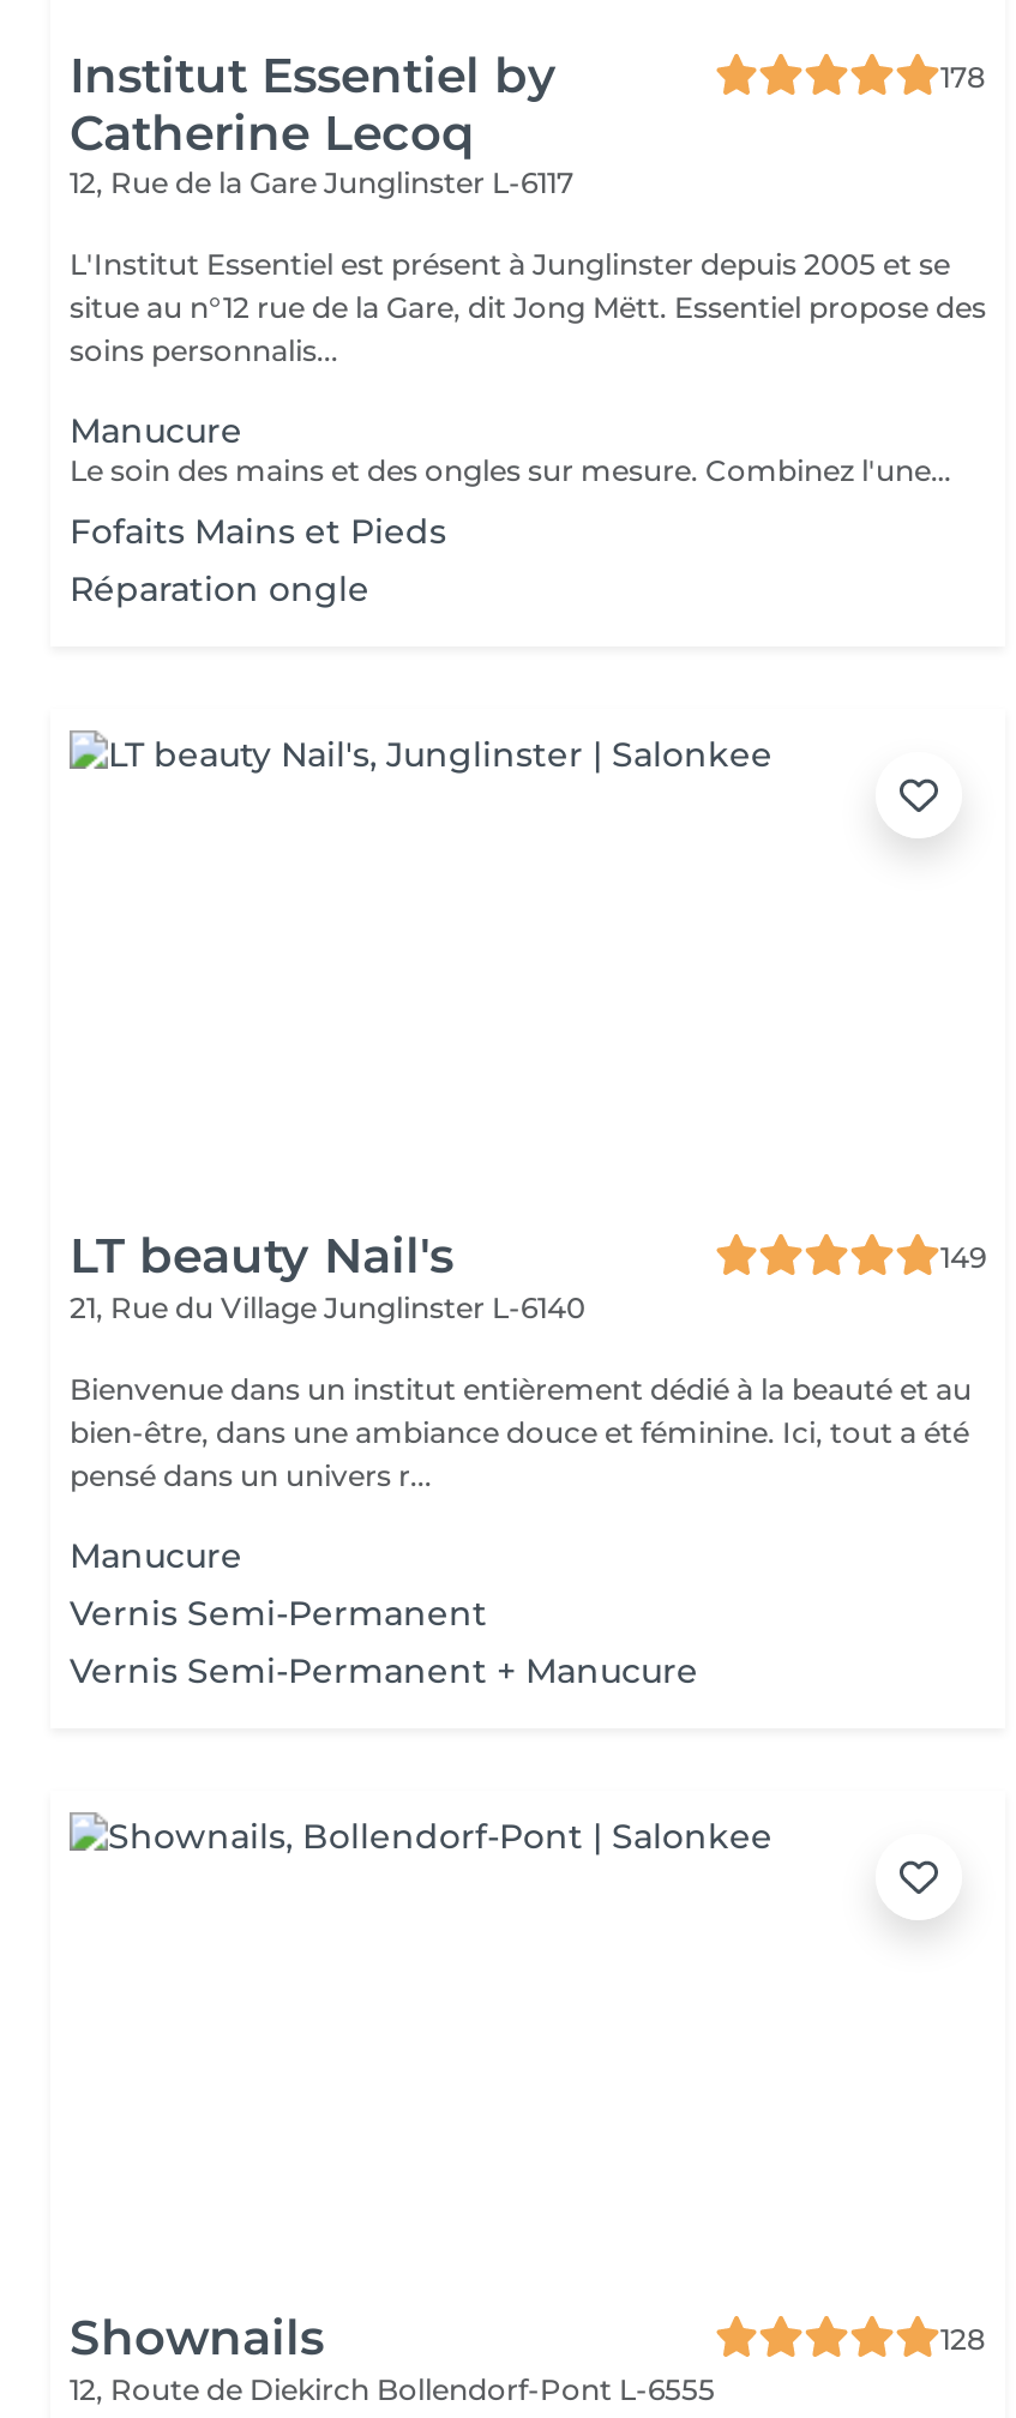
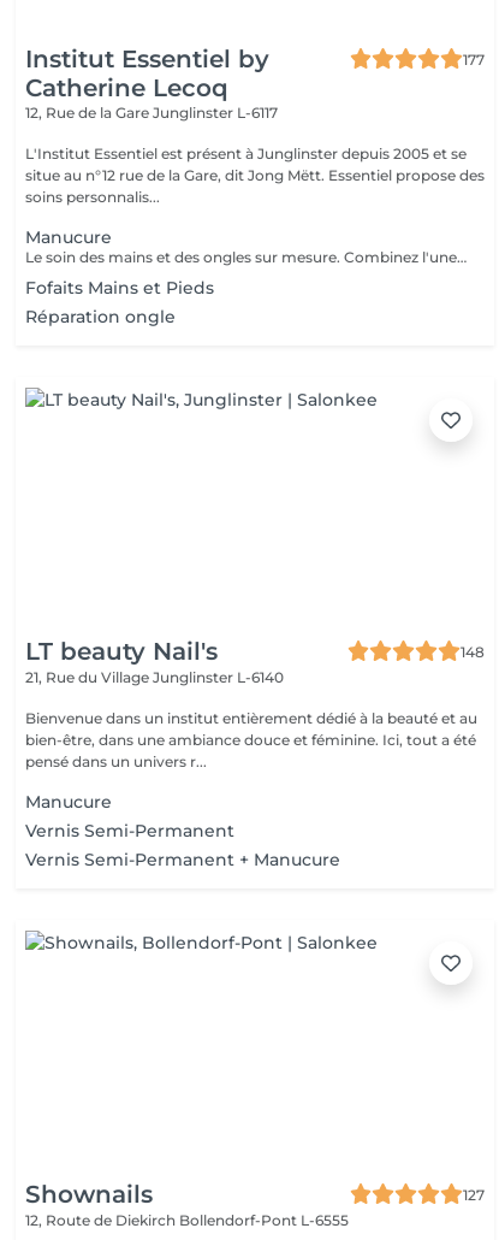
[940,59,986,95] 178 -> [463,51,485,69] 177
[940,1239,986,1275] 149 -> [461,643,485,661] 148
[940,2321,986,2357] 128 -> [463,1186,485,1204] 127

